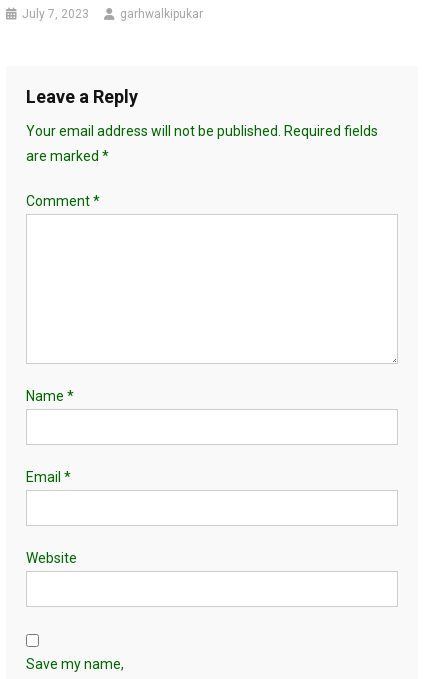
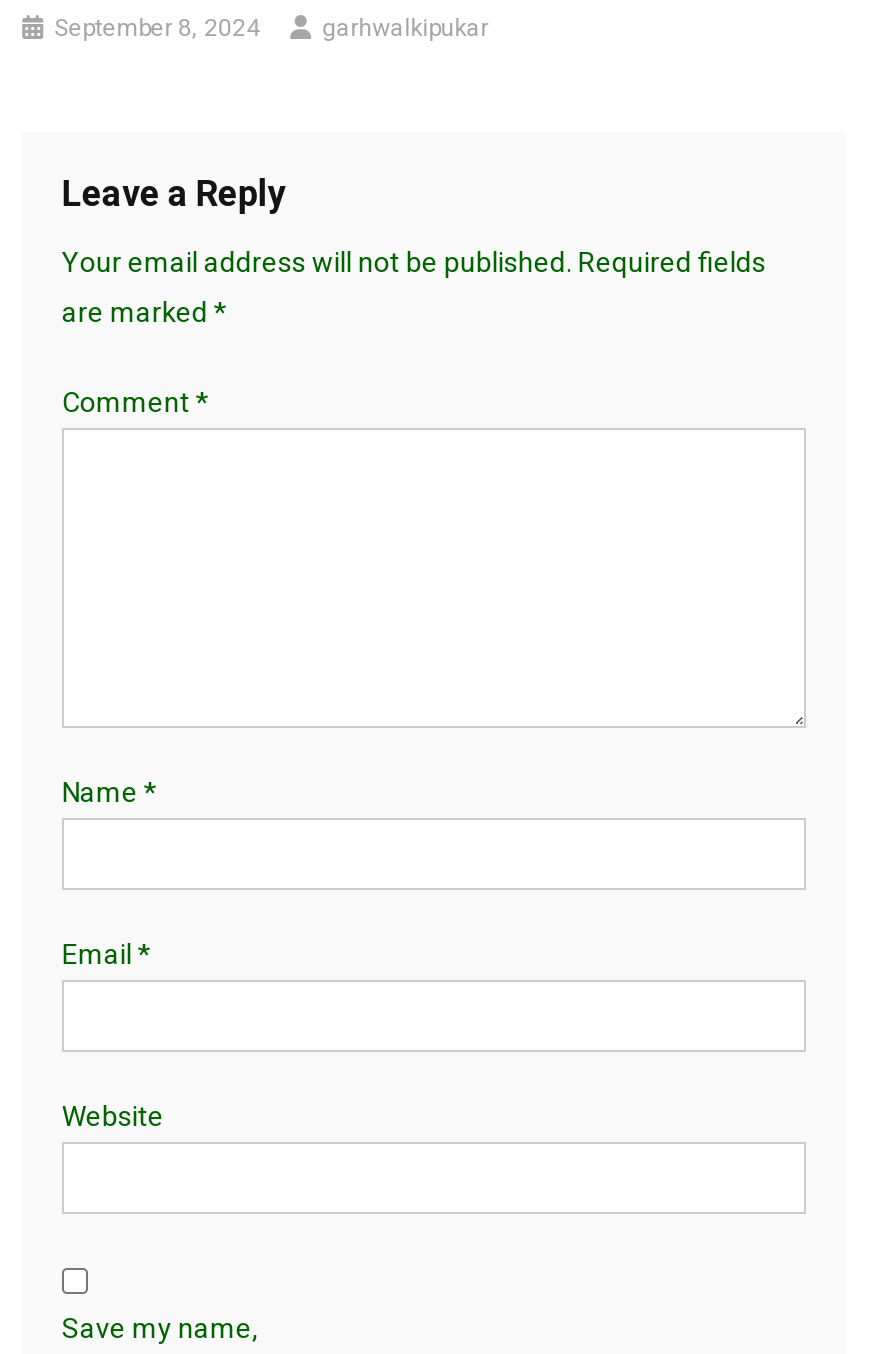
[22,7,89,21] July 7, 2023 -> [54,15,260,43] September 8, 2024

